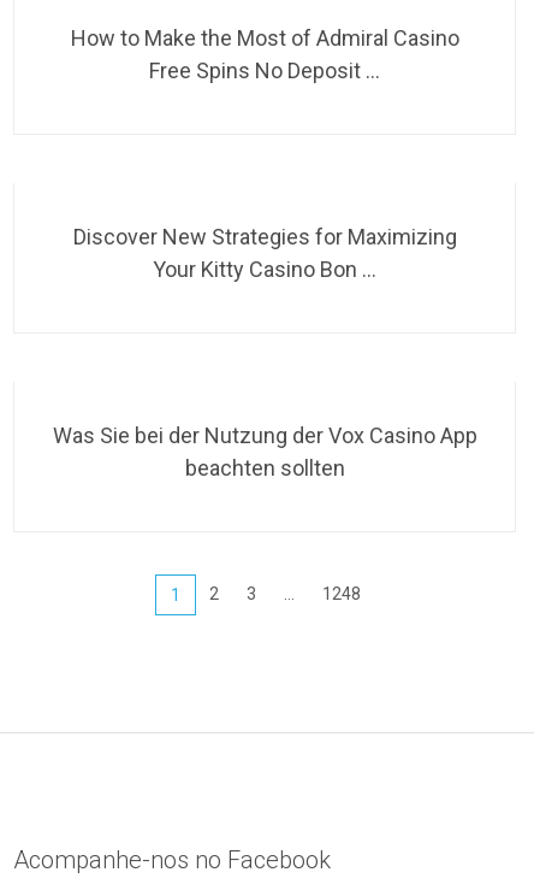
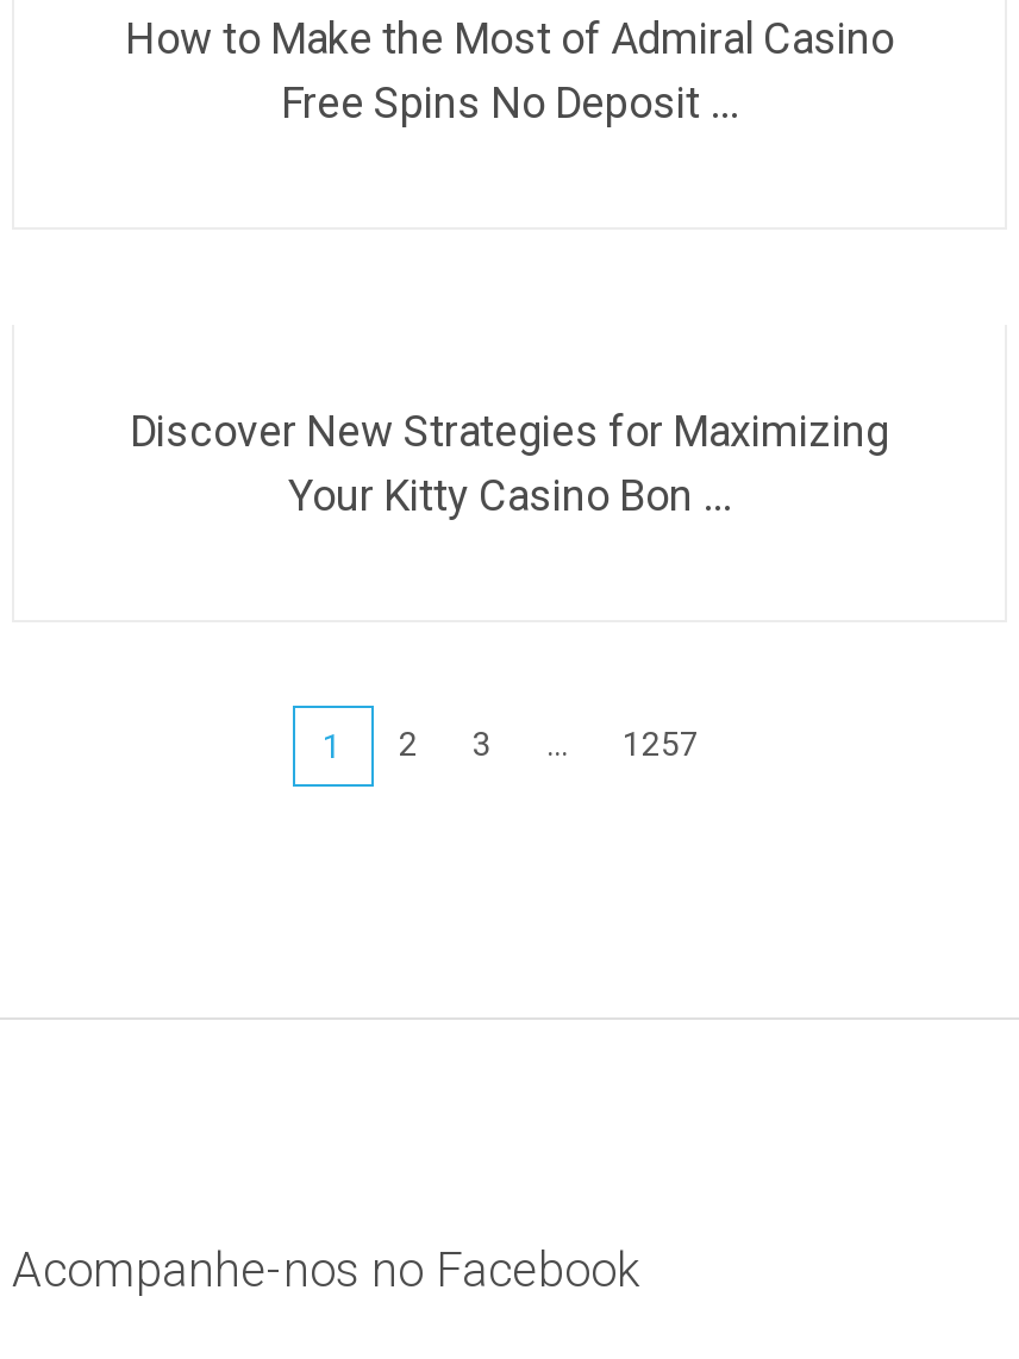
[52,423,477,481] Was Sie bei der Nutzung der Vox Casino App | beachten sollten -> none
[322,584,360,603] 1248 -> [623,725,699,763] 1257

